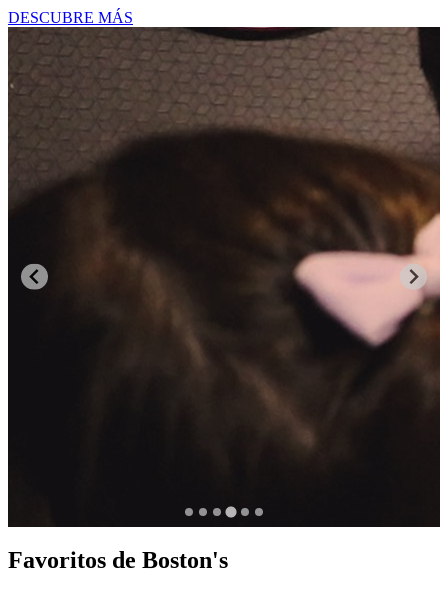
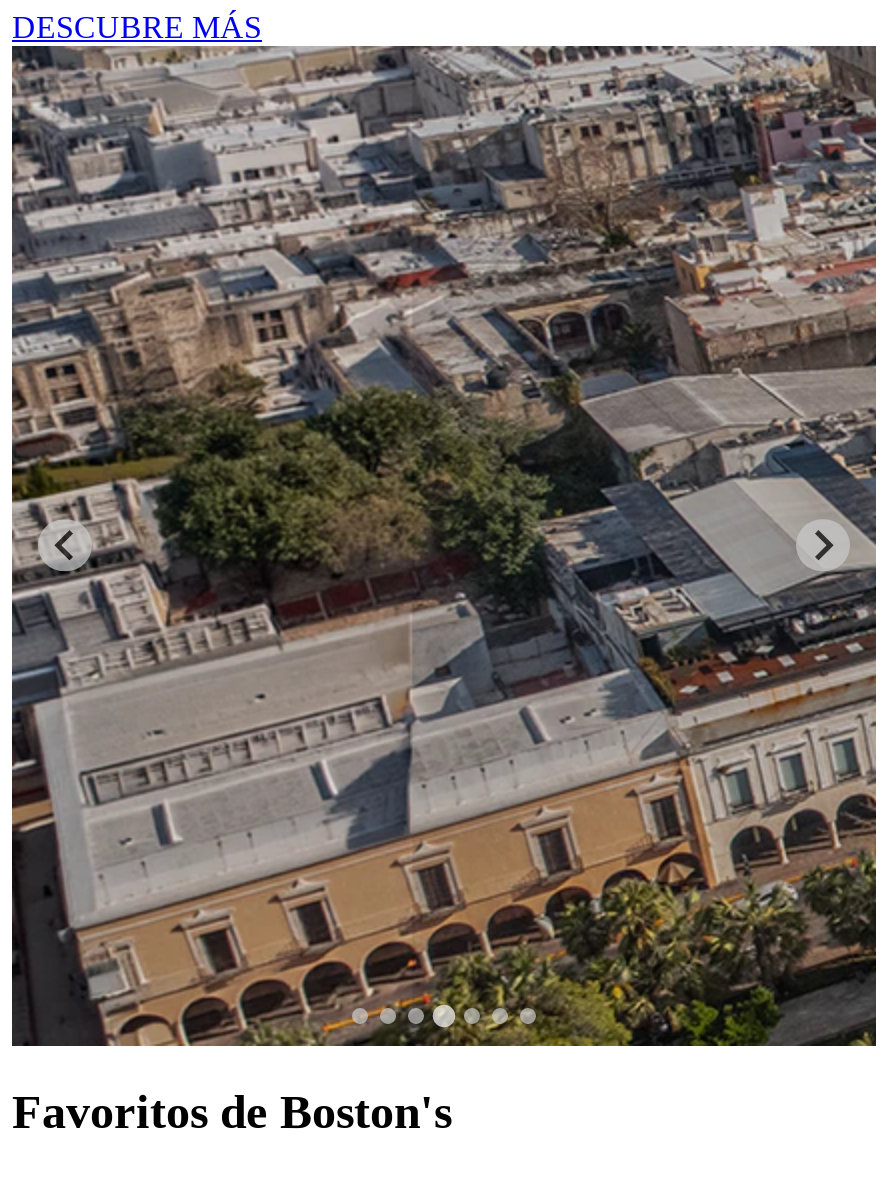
[7,27,441,528] [image] -> [10,44,878,1048] [image]

